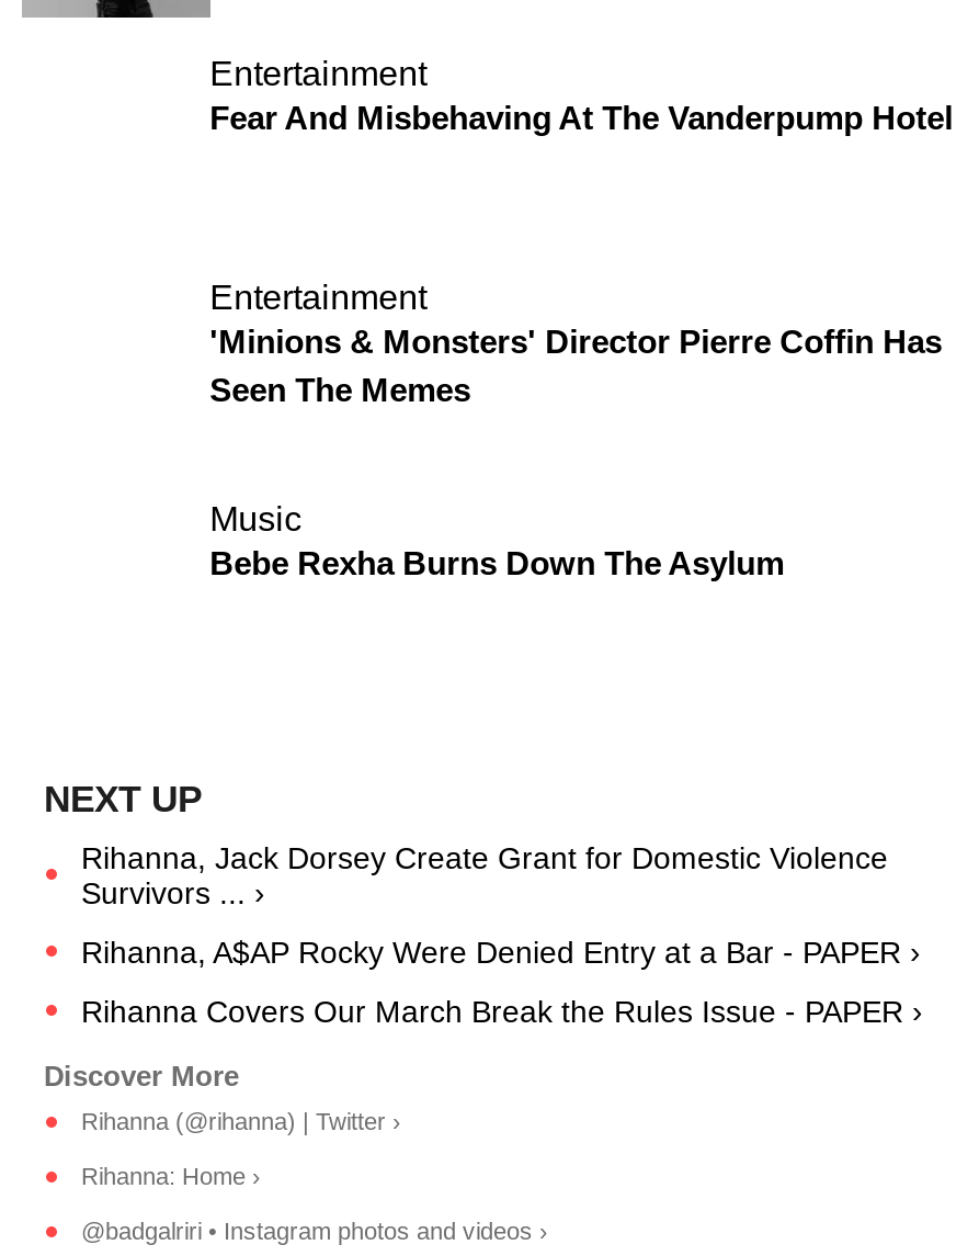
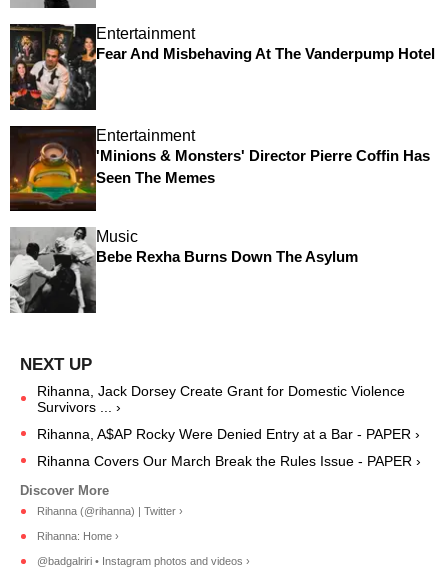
none -> [9,23,97,111] [image]
none -> [9,125,97,212] [image]
none -> [9,226,97,314] [image]

